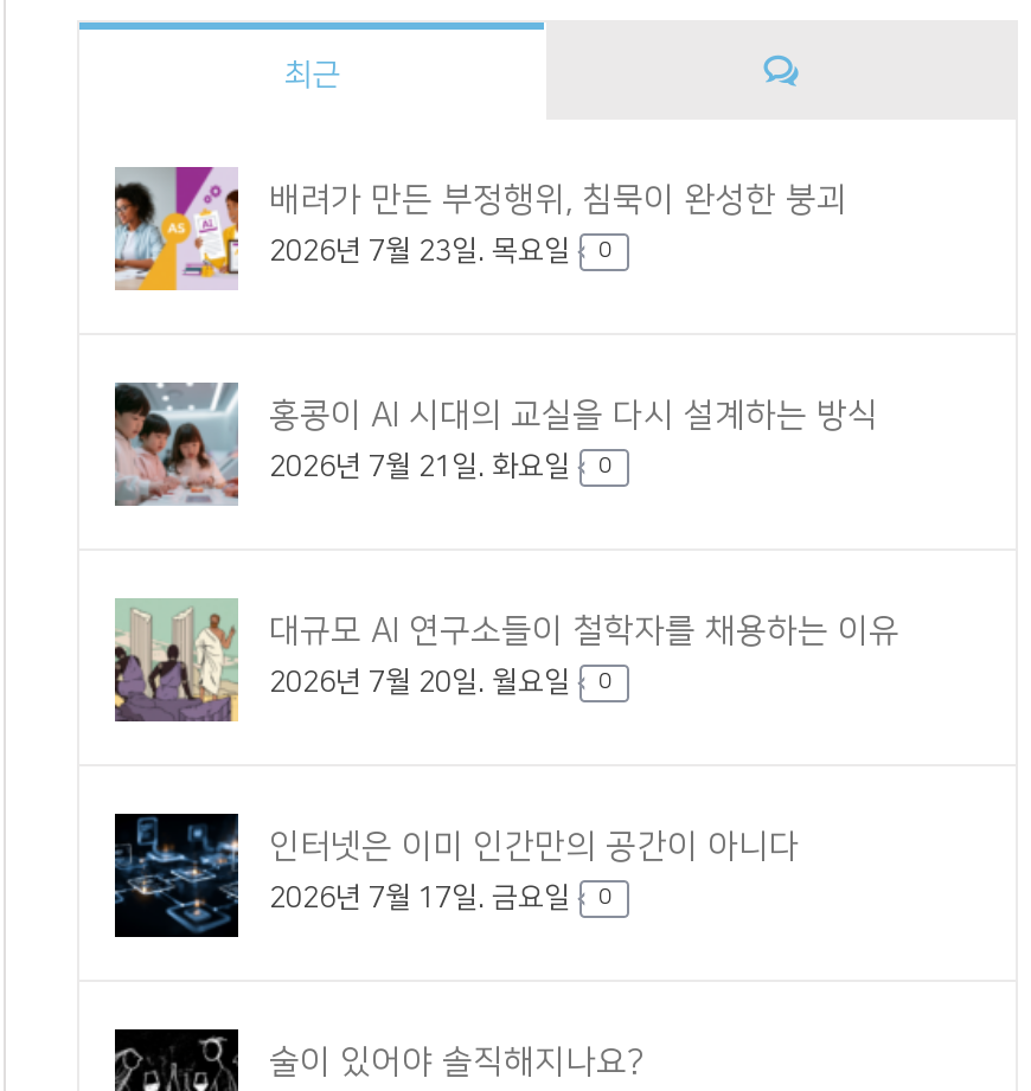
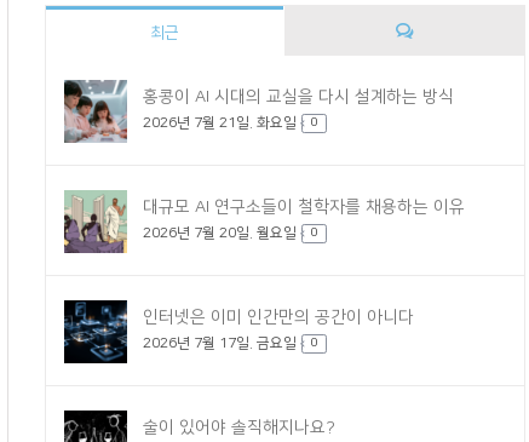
[113,165,847,293] [image] | 배려가 만든 부정행위, 침묵이 완성한 붕괴 | 2026년 7월 23일. 목요일 | 0 -> none

